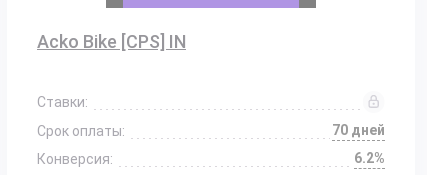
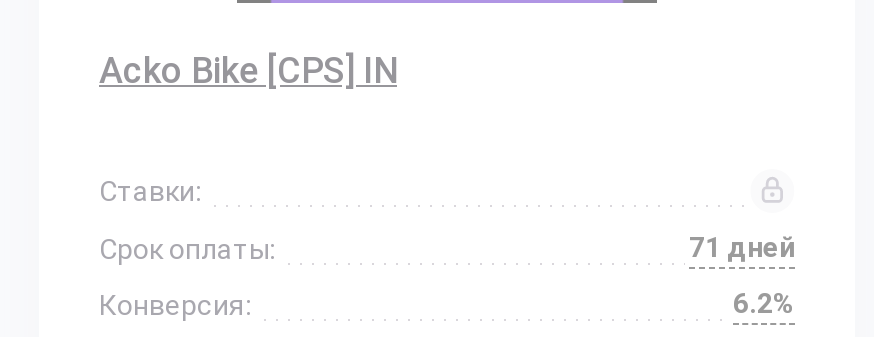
[332,122,385,138] 70 дней -> [689,231,795,263] 71 дней

